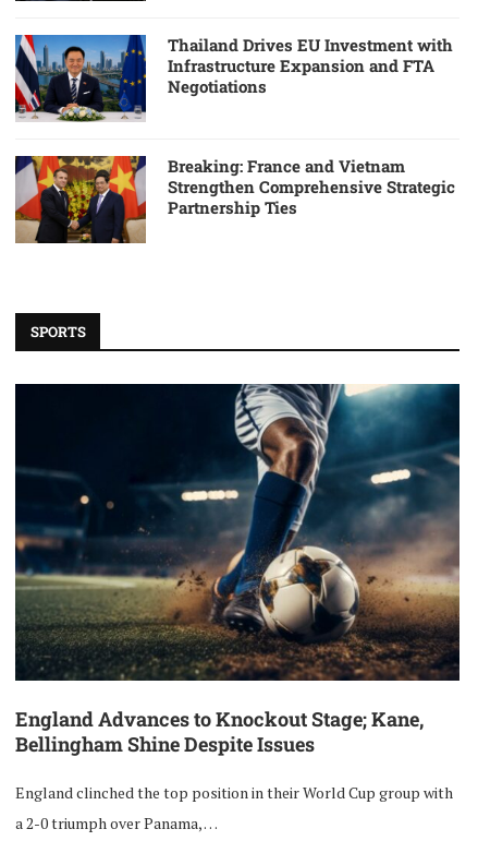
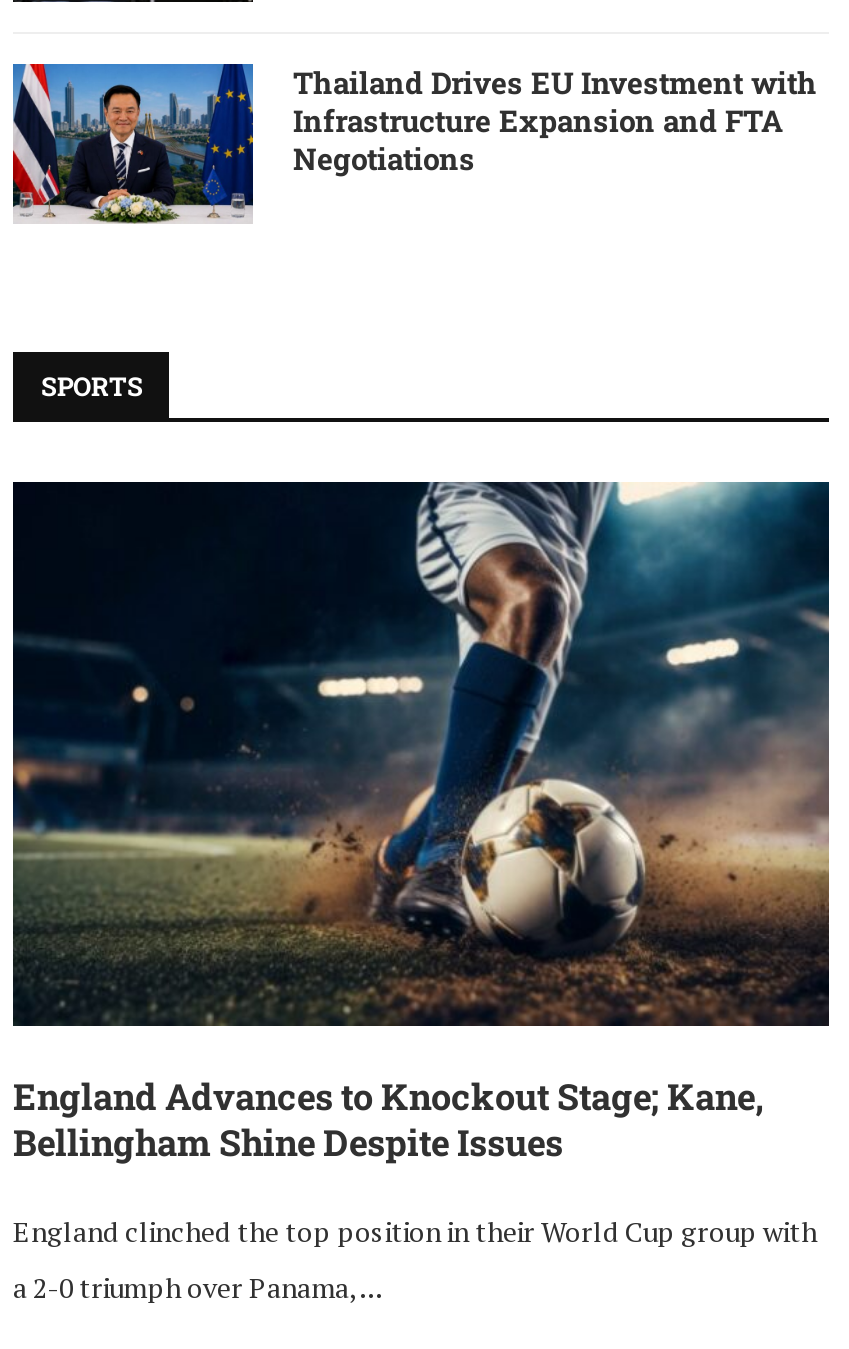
[14,155,455,244] [image] | Breaking: France and Vietnam | Strengthen Comprehensive Strategic | Partnership Ties -> none

